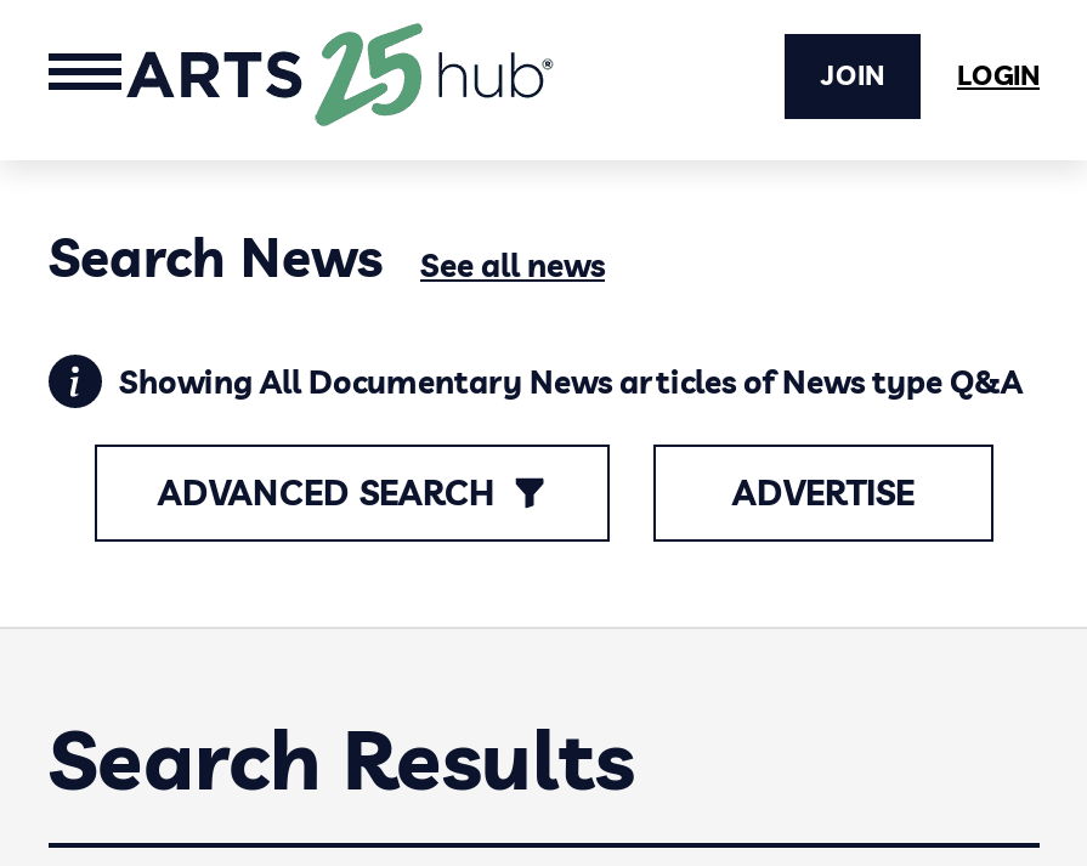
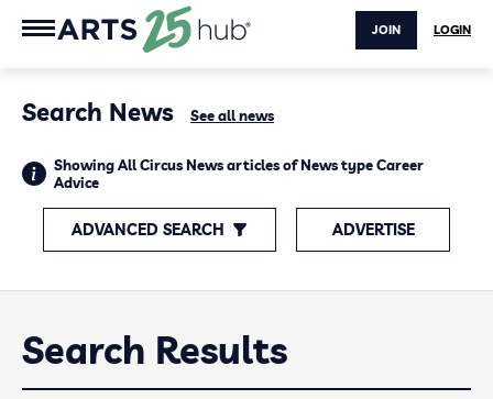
[119,362,1023,401] Showing All Documentary News articles of News type Q&A -> [54,156,424,191] Showing All Circus News articles of News type Career | Advice

